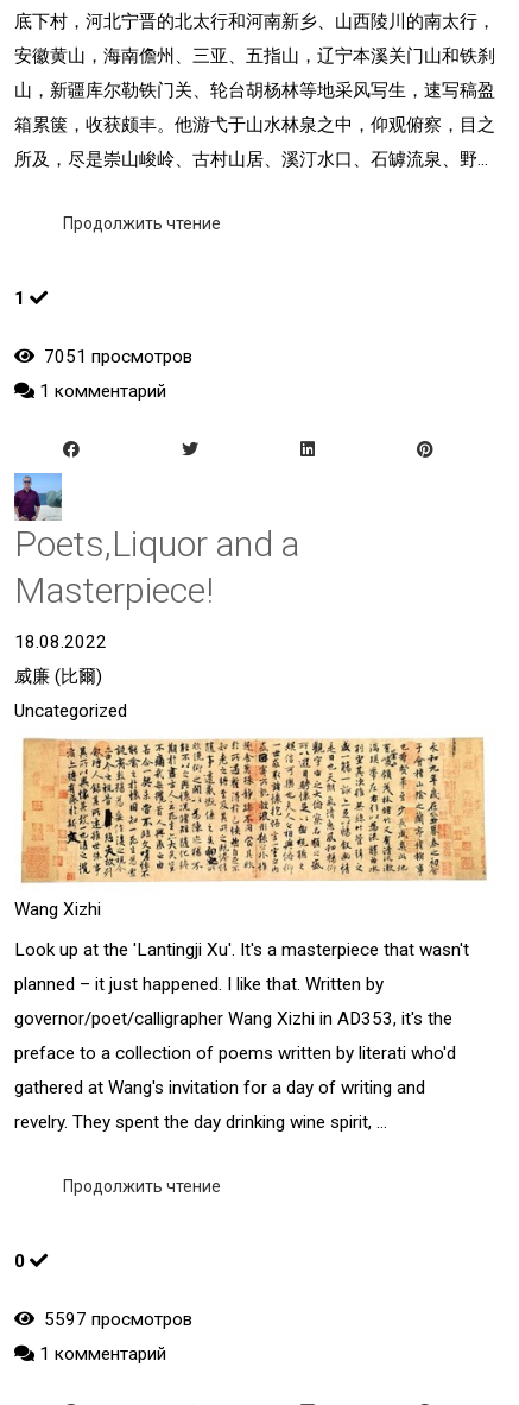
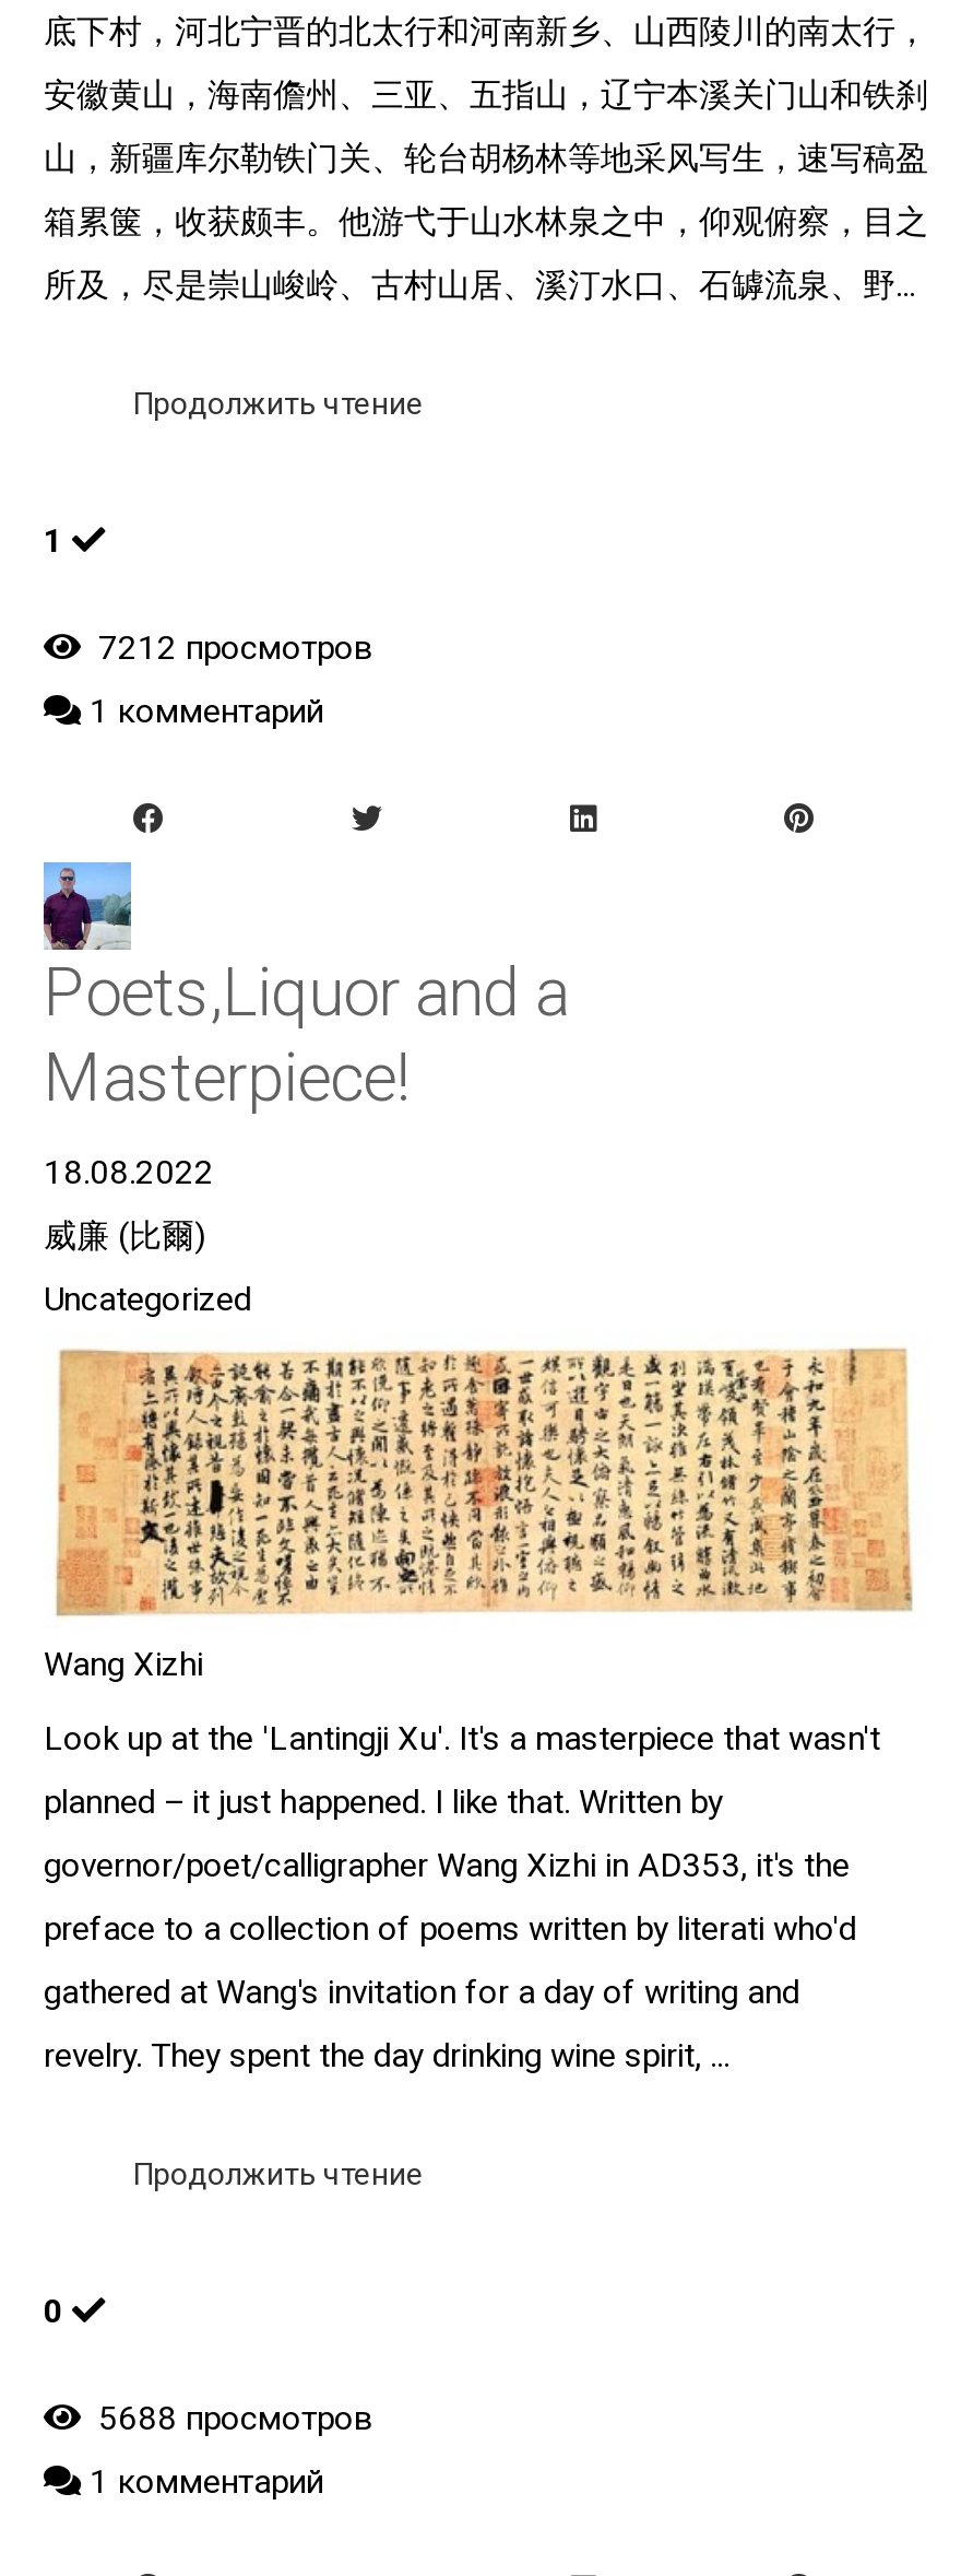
[34,346,192,367] 7051 просмотров -> [81,629,371,668] 7212 просмотров
[34,1309,192,1330] 5597 просмотров -> [81,2399,371,2438] 5688 просмотров

